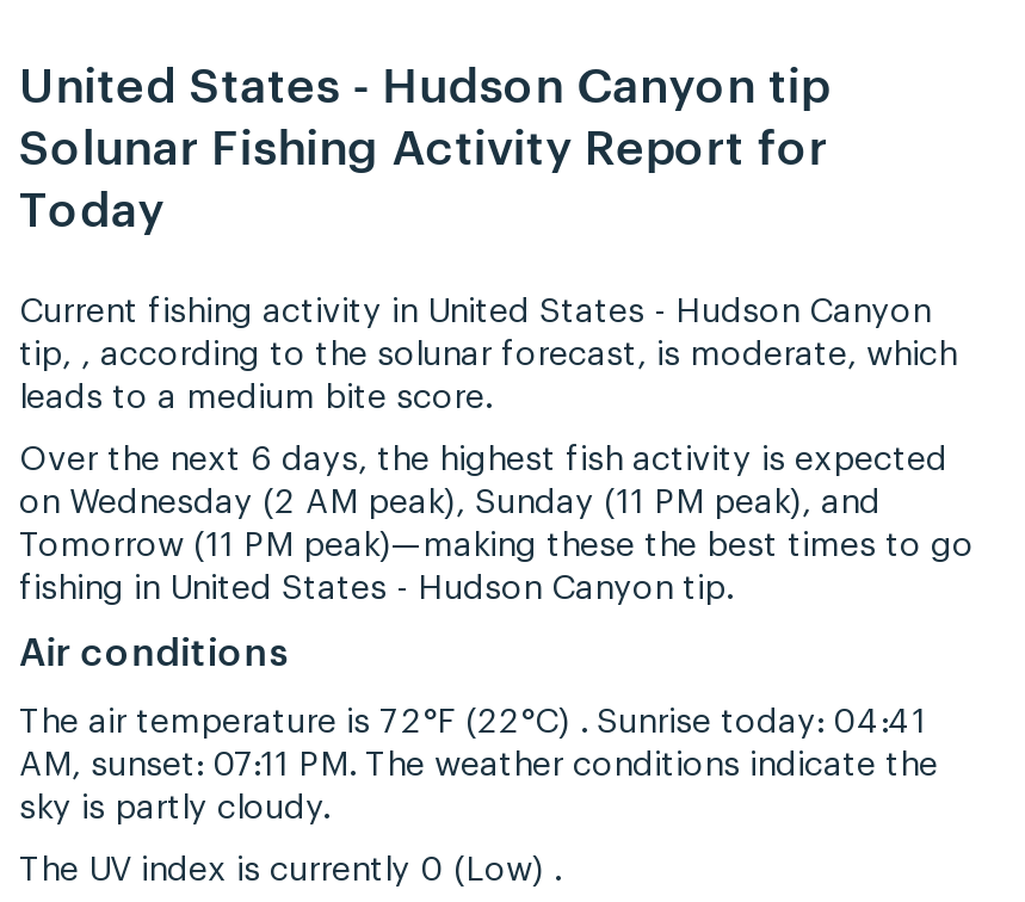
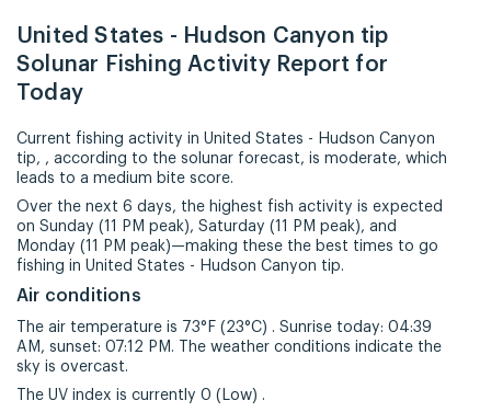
[19,487,881,520] on Wednesday (2 AM peak), Sunday (11 PM peak), and -> [16,219,397,234] on Sunday (11 PM peak), Saturday (11 PM peak), and
[19,530,974,563] Tomorrow (11 PM peak)—making these the best times to go -> [16,239,438,254] Monday (11 PM peak)—making these the best times to go
[19,706,938,826] The air temperature is 72°F (22°C) . Sunrise today: 04:41 | AM, sunset: 07:11 PM. The weather conditions indicate the | sky is partly cloudy. -> [16,320,442,375] The air temperature is 73°F (23°C) . Sunrise today: 04:39 | AM, sunset: 07:12 PM. The weather conditions indicate the | sky is overcast.

